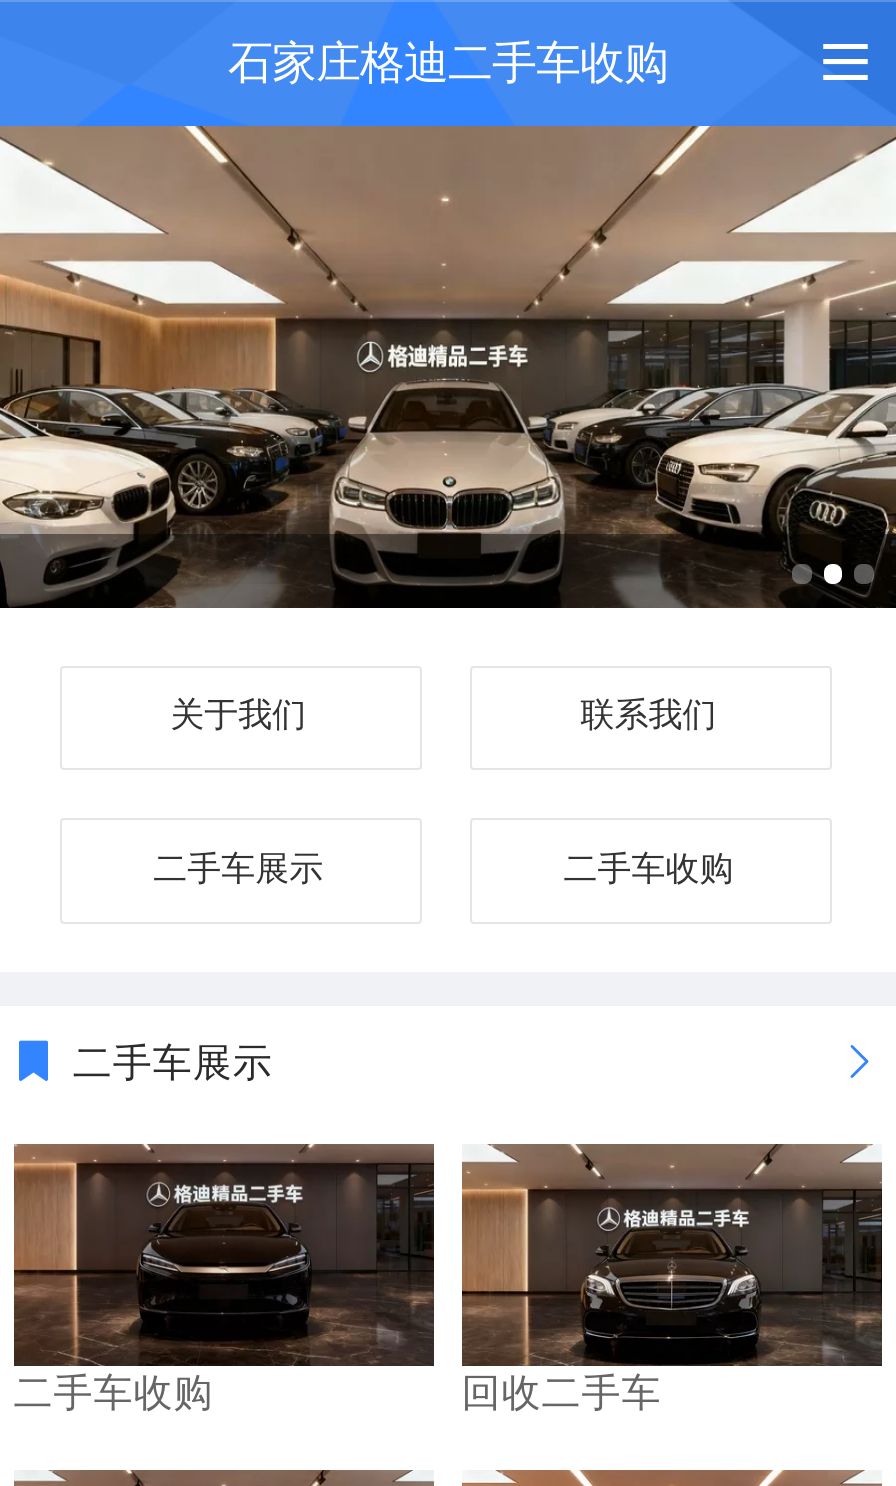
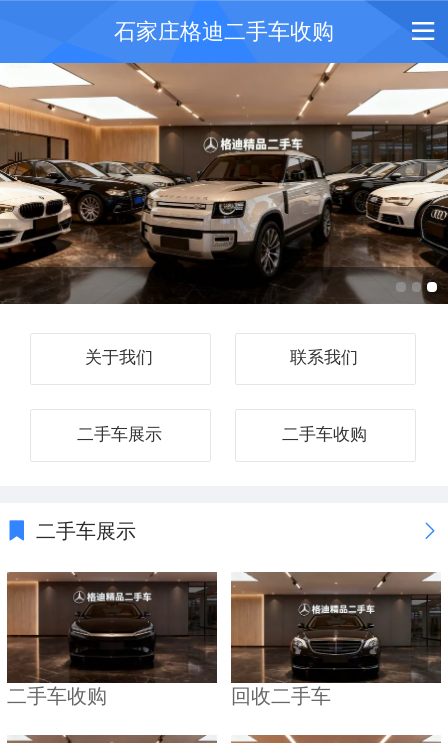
[6,124,890,608] [image] -> [3,62,445,304] [image]

